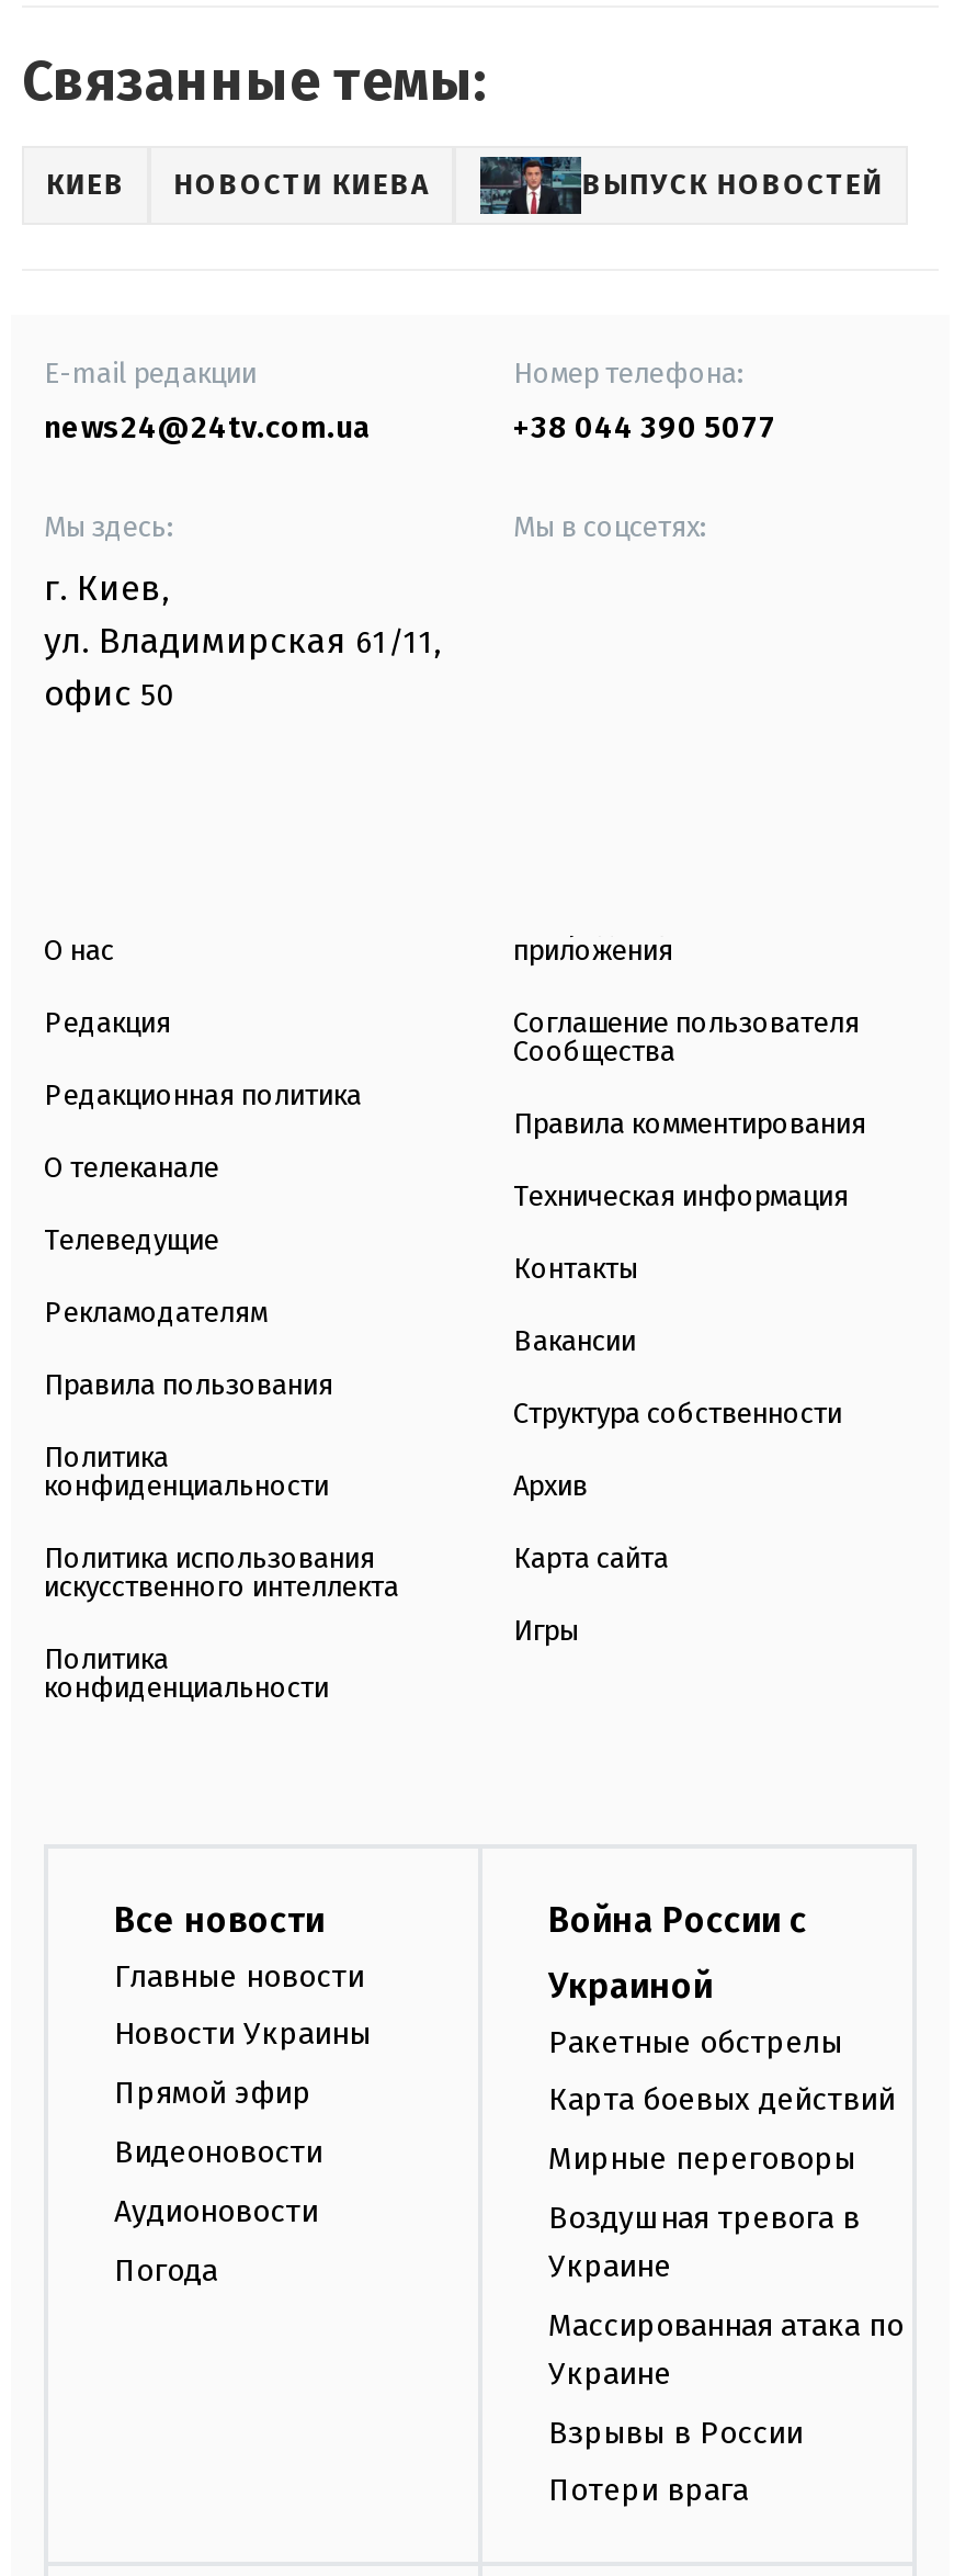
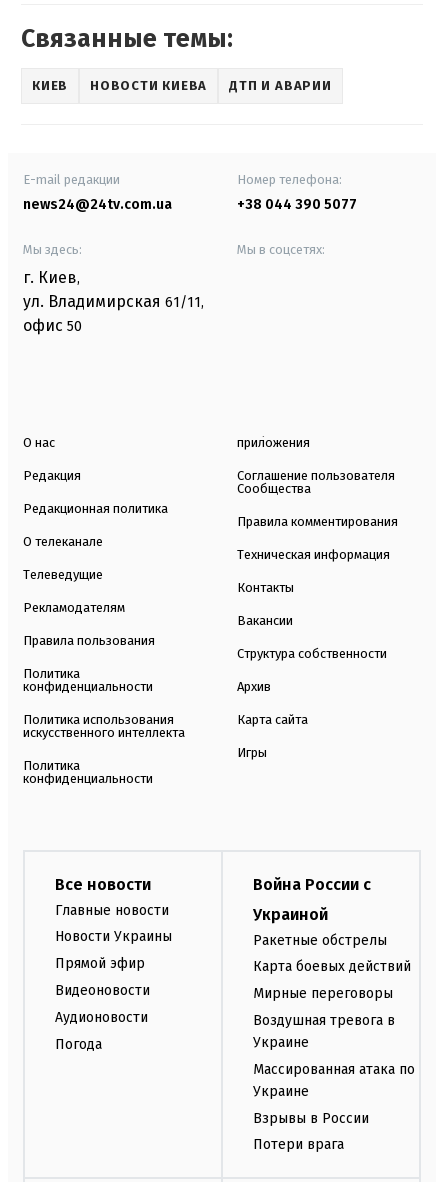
[582,168,884,201] ВЫПУСК НОВОСТЕЙ -> [229,78,332,93] ДТП И АВАРИИ

